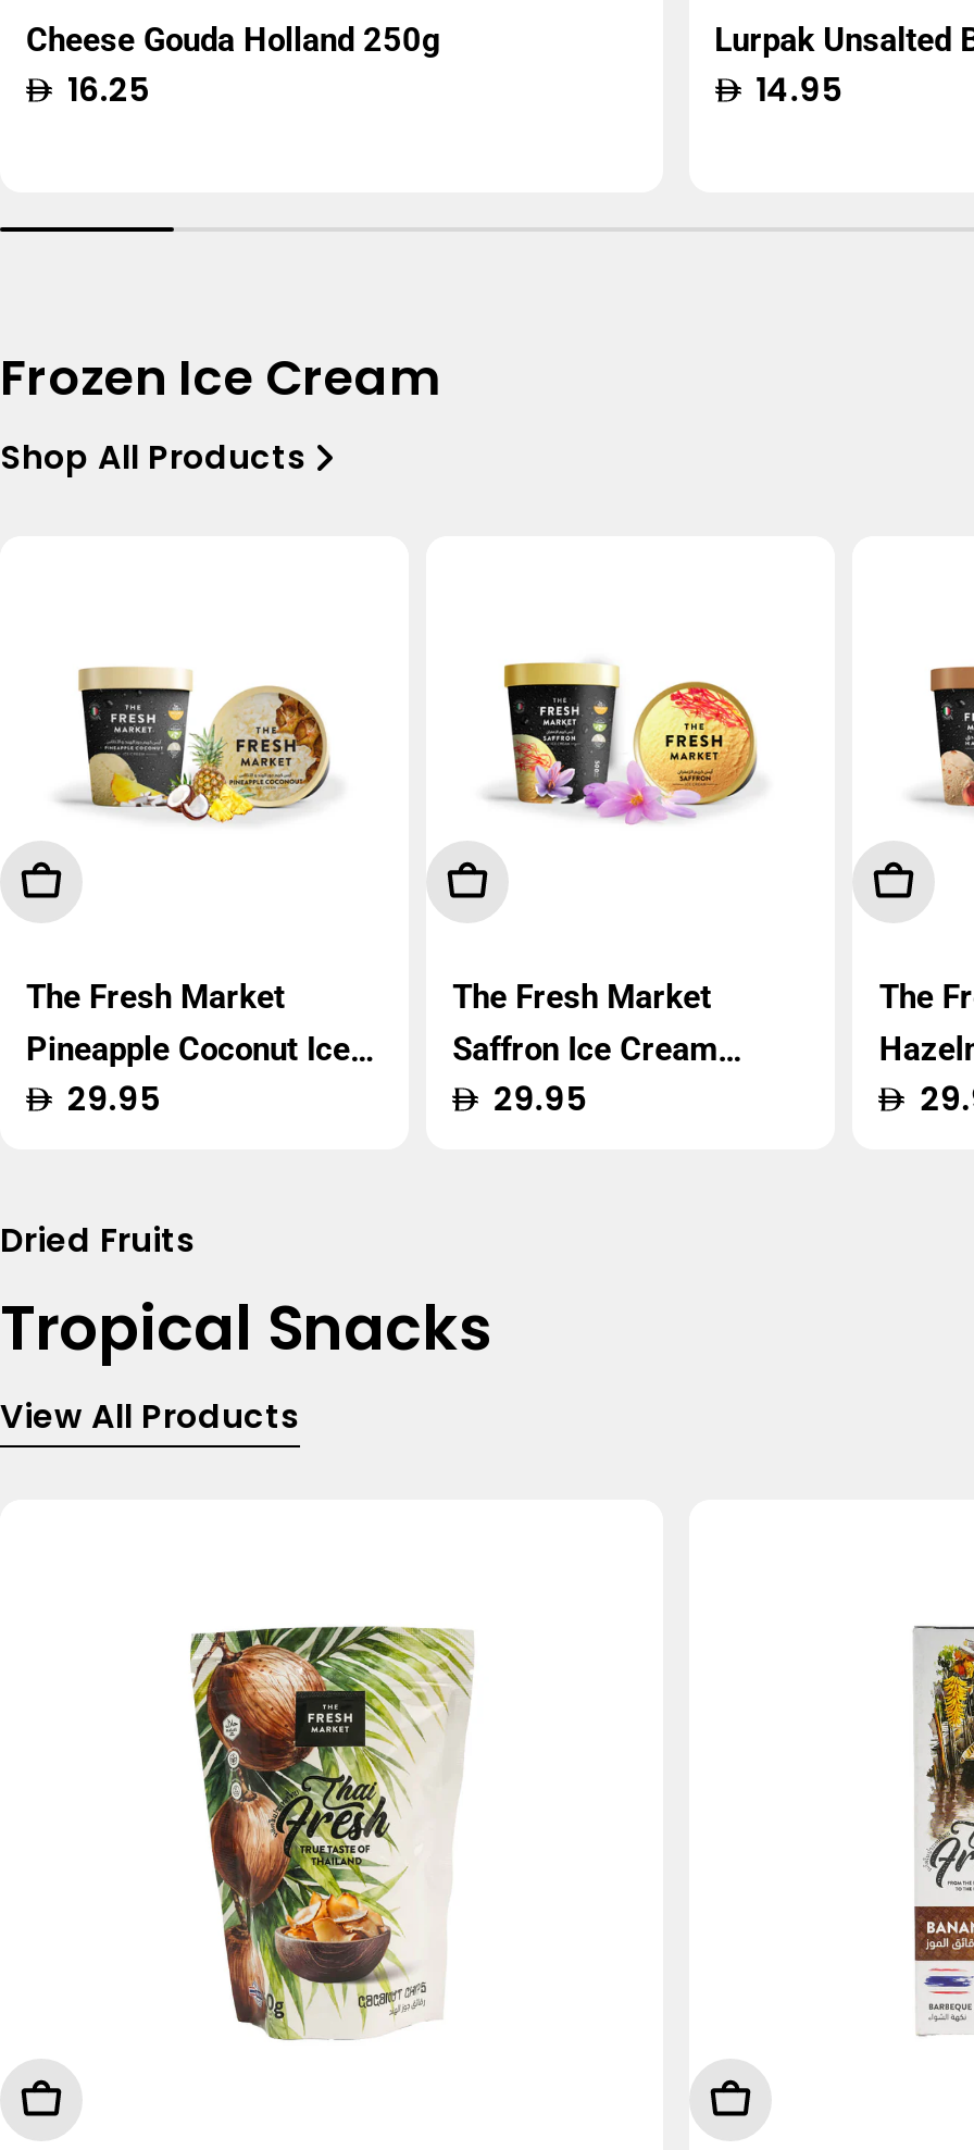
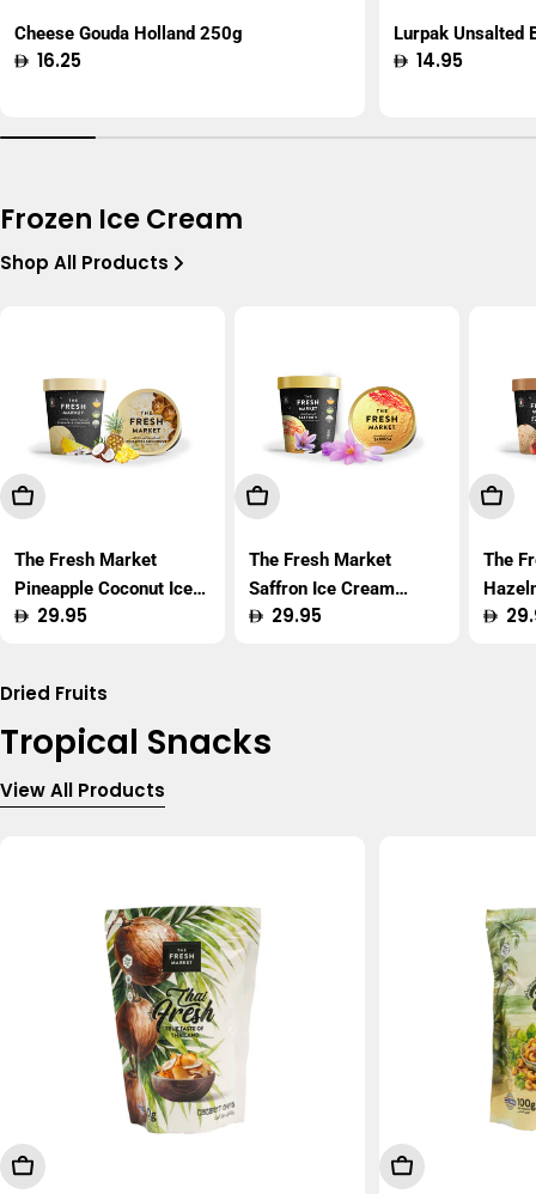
[883,1624,967,2037] [image] -> [485,906,532,1131] [image]

